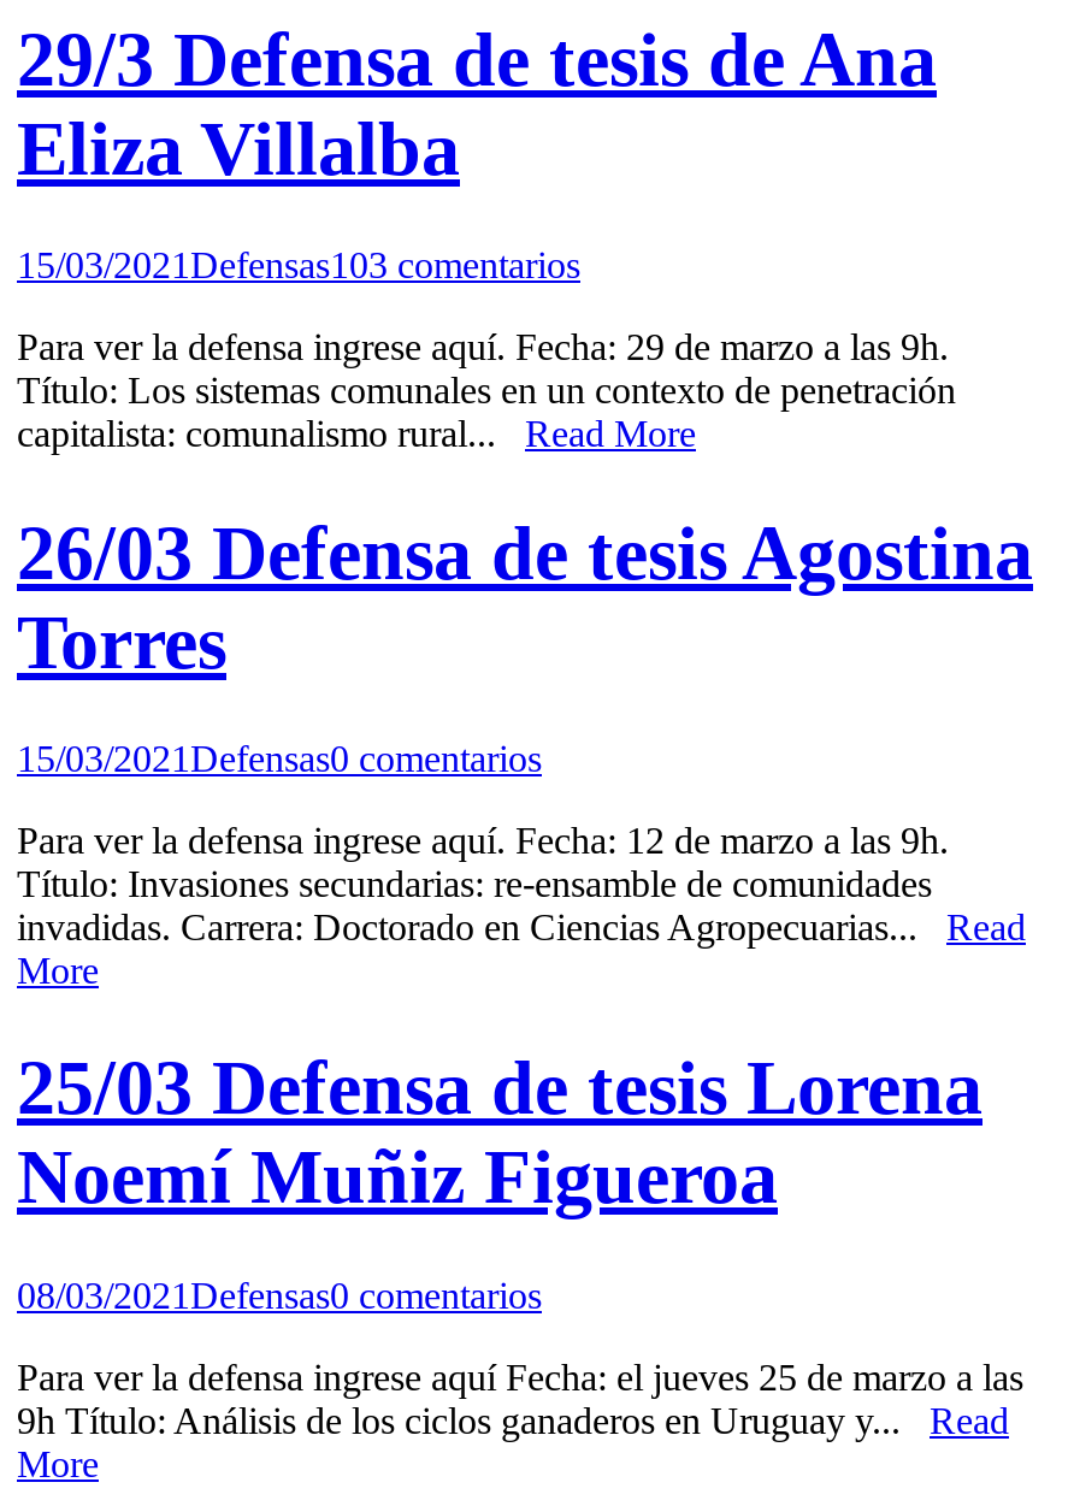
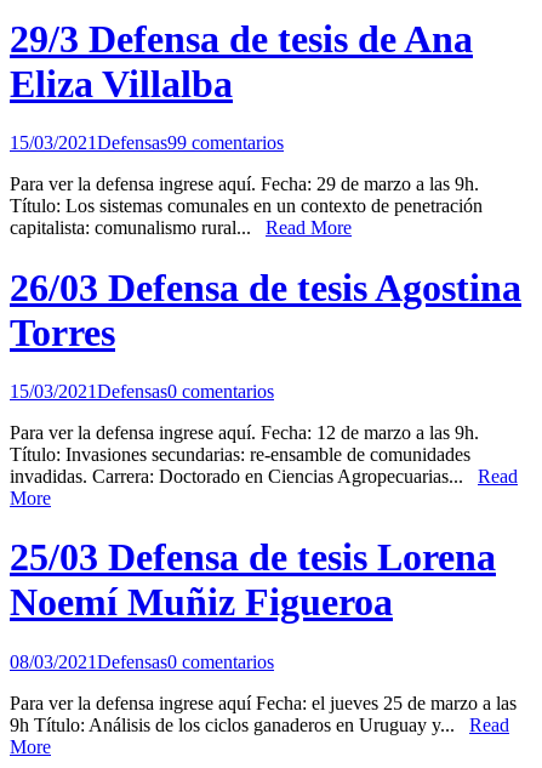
[17,245,580,286] 15/03/2021 Defensas103 comentarios -> [10,132,284,153] 15/03/2021 Defensas99 comentarios

